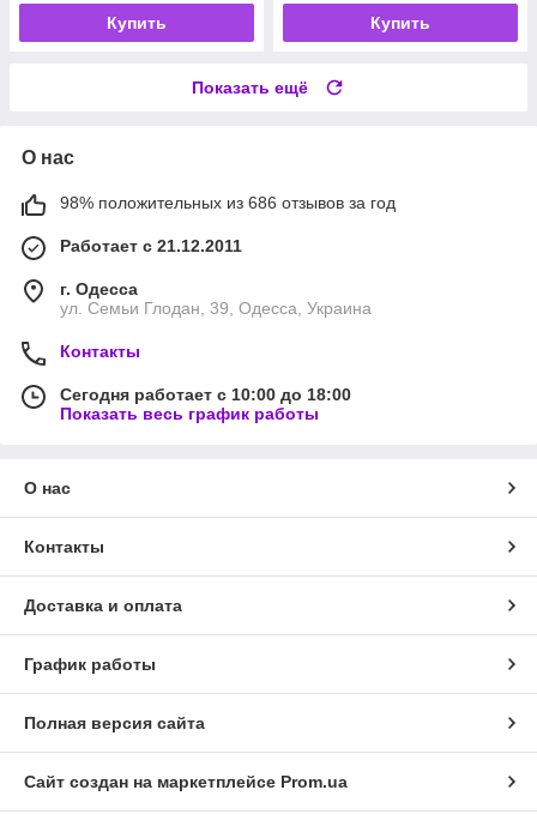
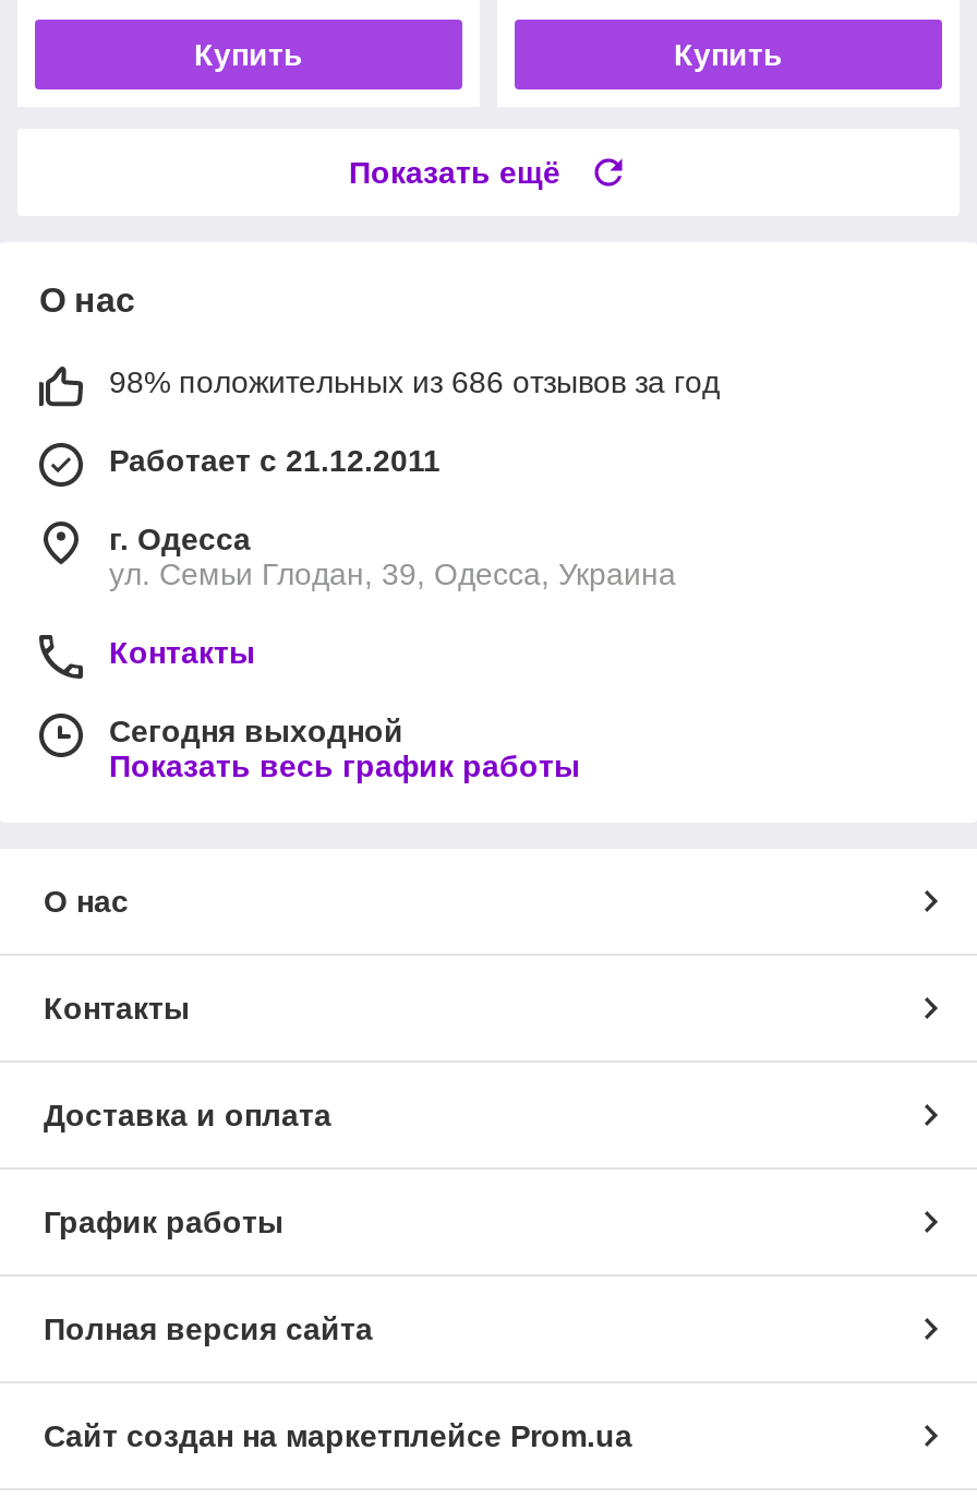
[60,385,351,404] Сегодня работает с 10:00 до 18:00 -> [109,714,403,749] Сегодня выходной

